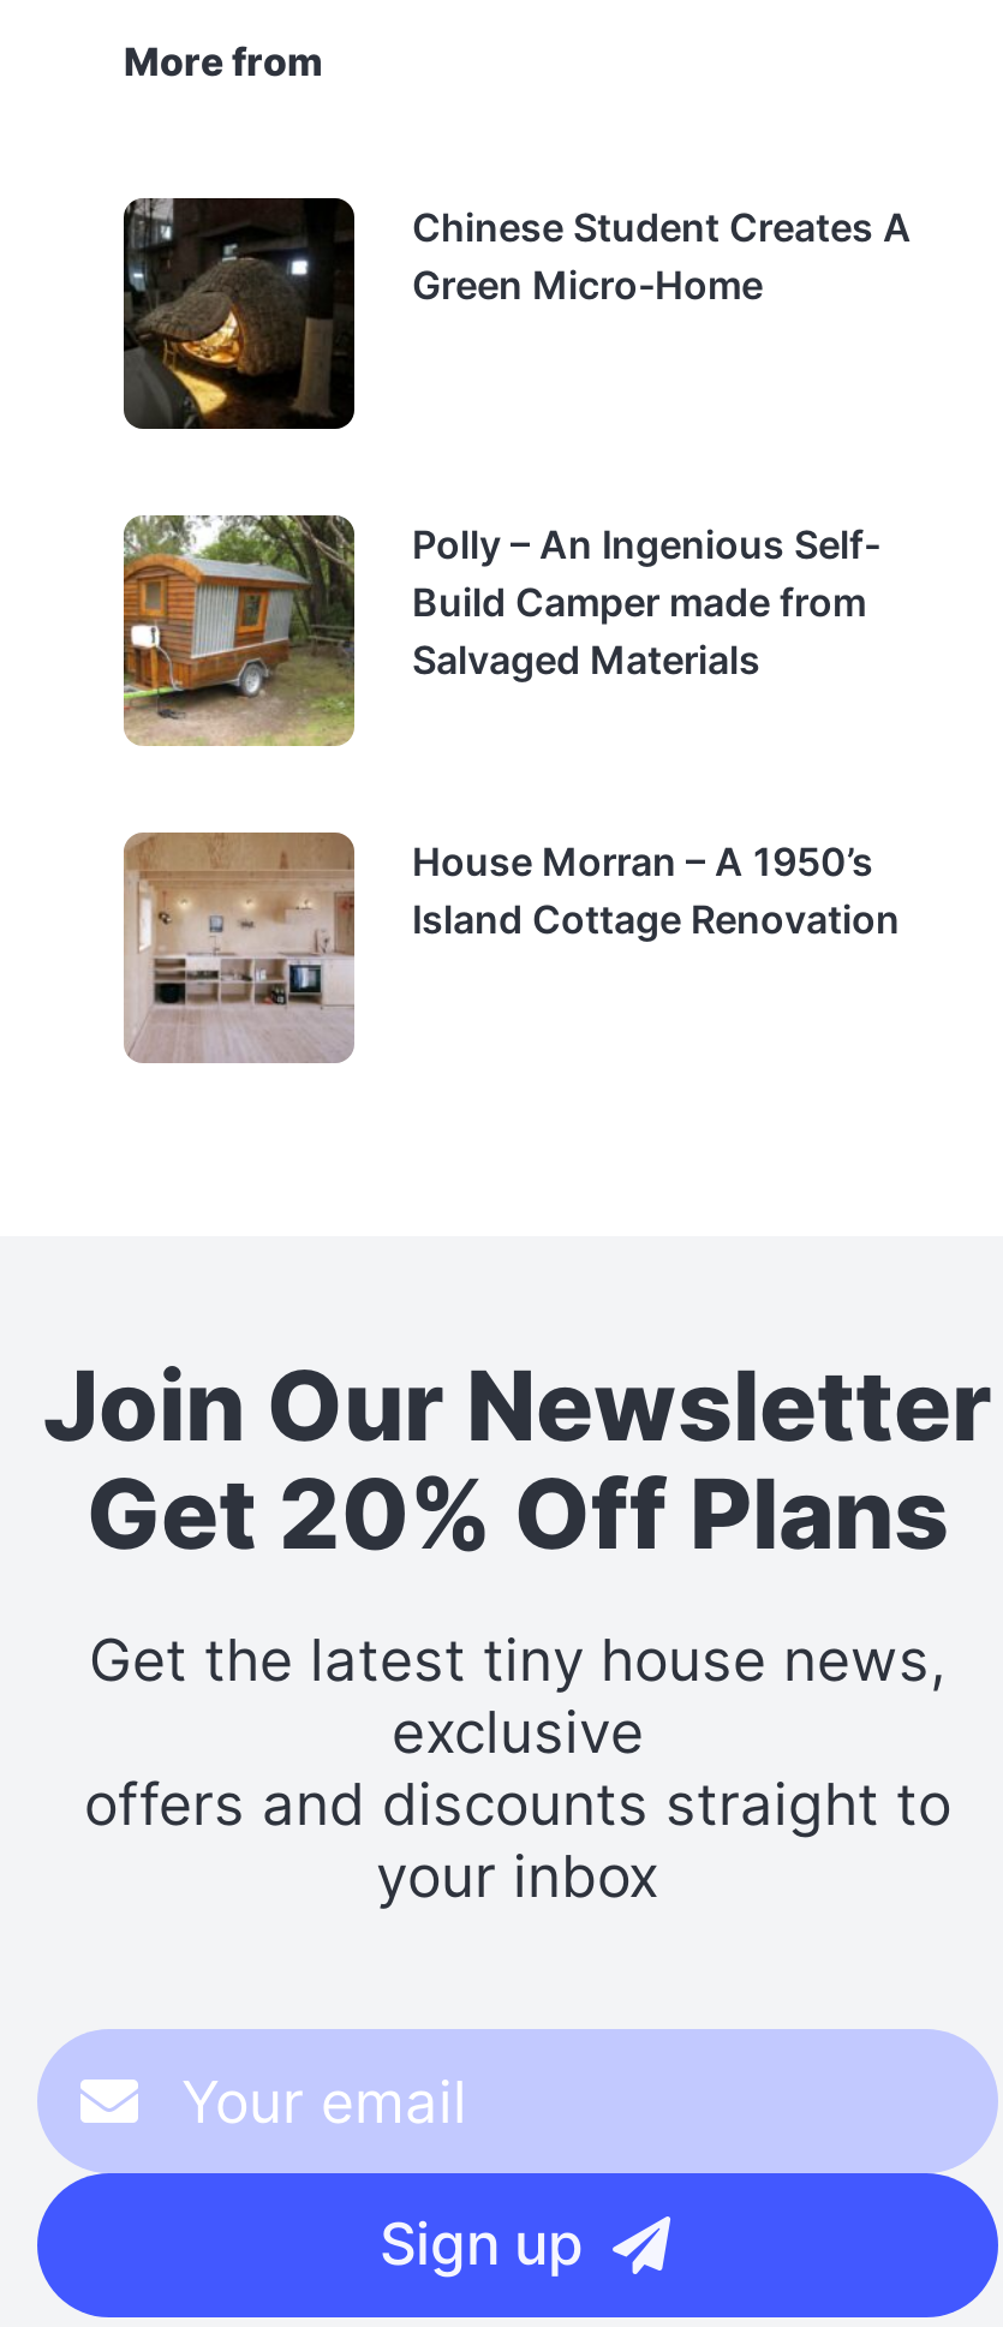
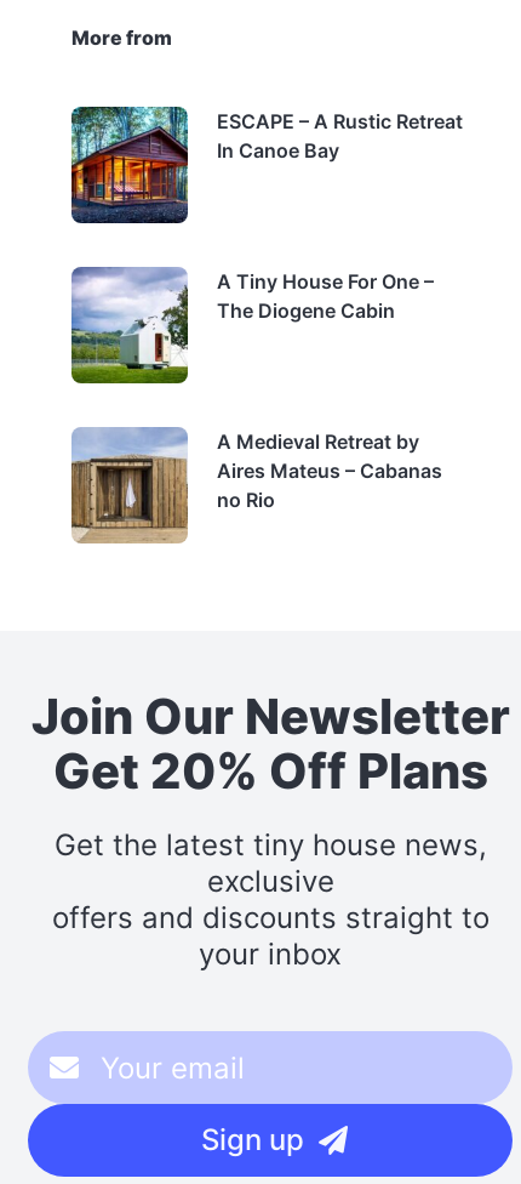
[121,195,912,432] [image] | Chinese Student Creates A | Green Micro-Home -> [70,106,463,224] [image] | ESCAPE – A Rustic Retreat | In Canoe Bay
[121,514,880,747] [image] | Polly – An Ingenious Self- | Build Camper made from | Salvaged Materials -> [70,266,434,385] [image] | A Tiny House For One – | The Diogene Cabin
[121,831,900,1062] [image] | House Morran – A 1950’s | Island Cottage Renovation -> [71,427,442,543] [image] | A Medieval Retreat by | Aires Mateus – Cabanas | no Rio

